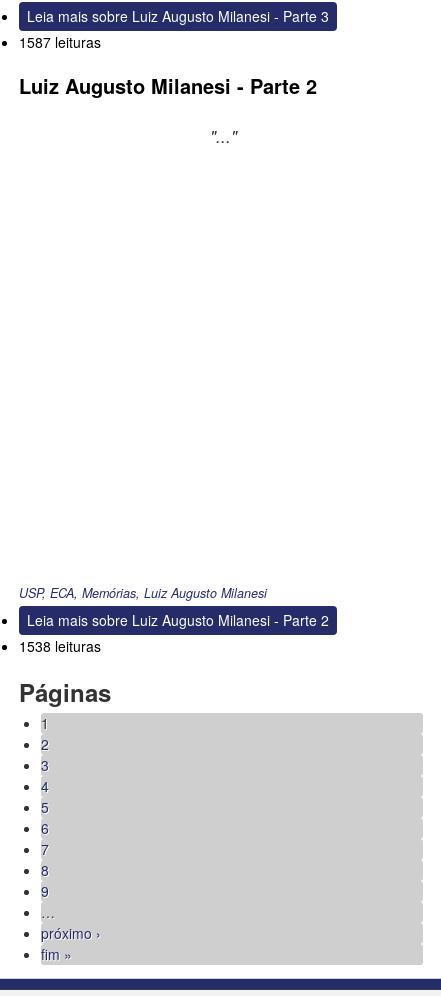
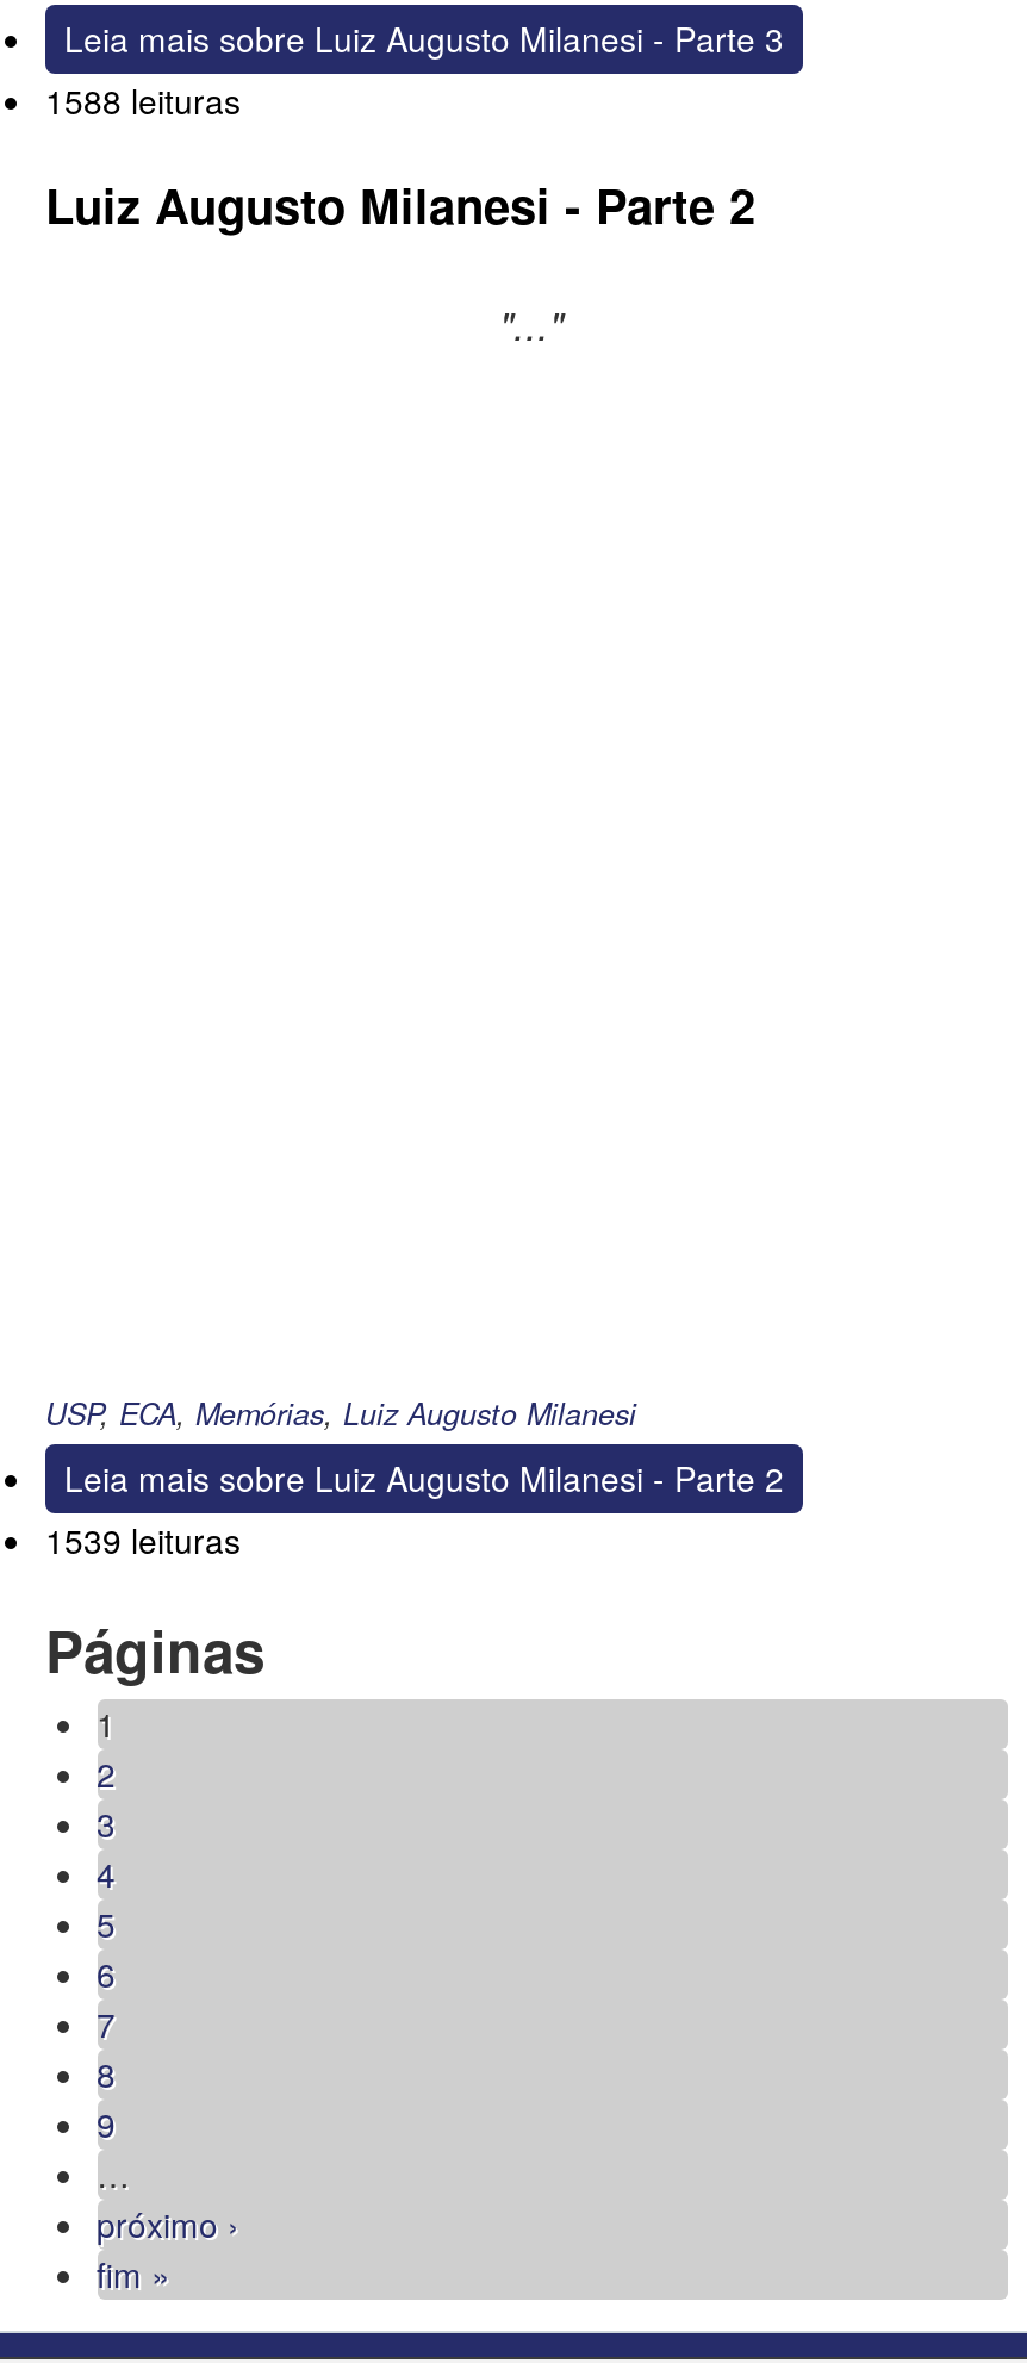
[19,32,101,52] 1587 leituras -> [45,77,241,125] 1588 leituras
[19,636,101,656] 1538 leituras -> [45,1517,241,1564] 1539 leituras

